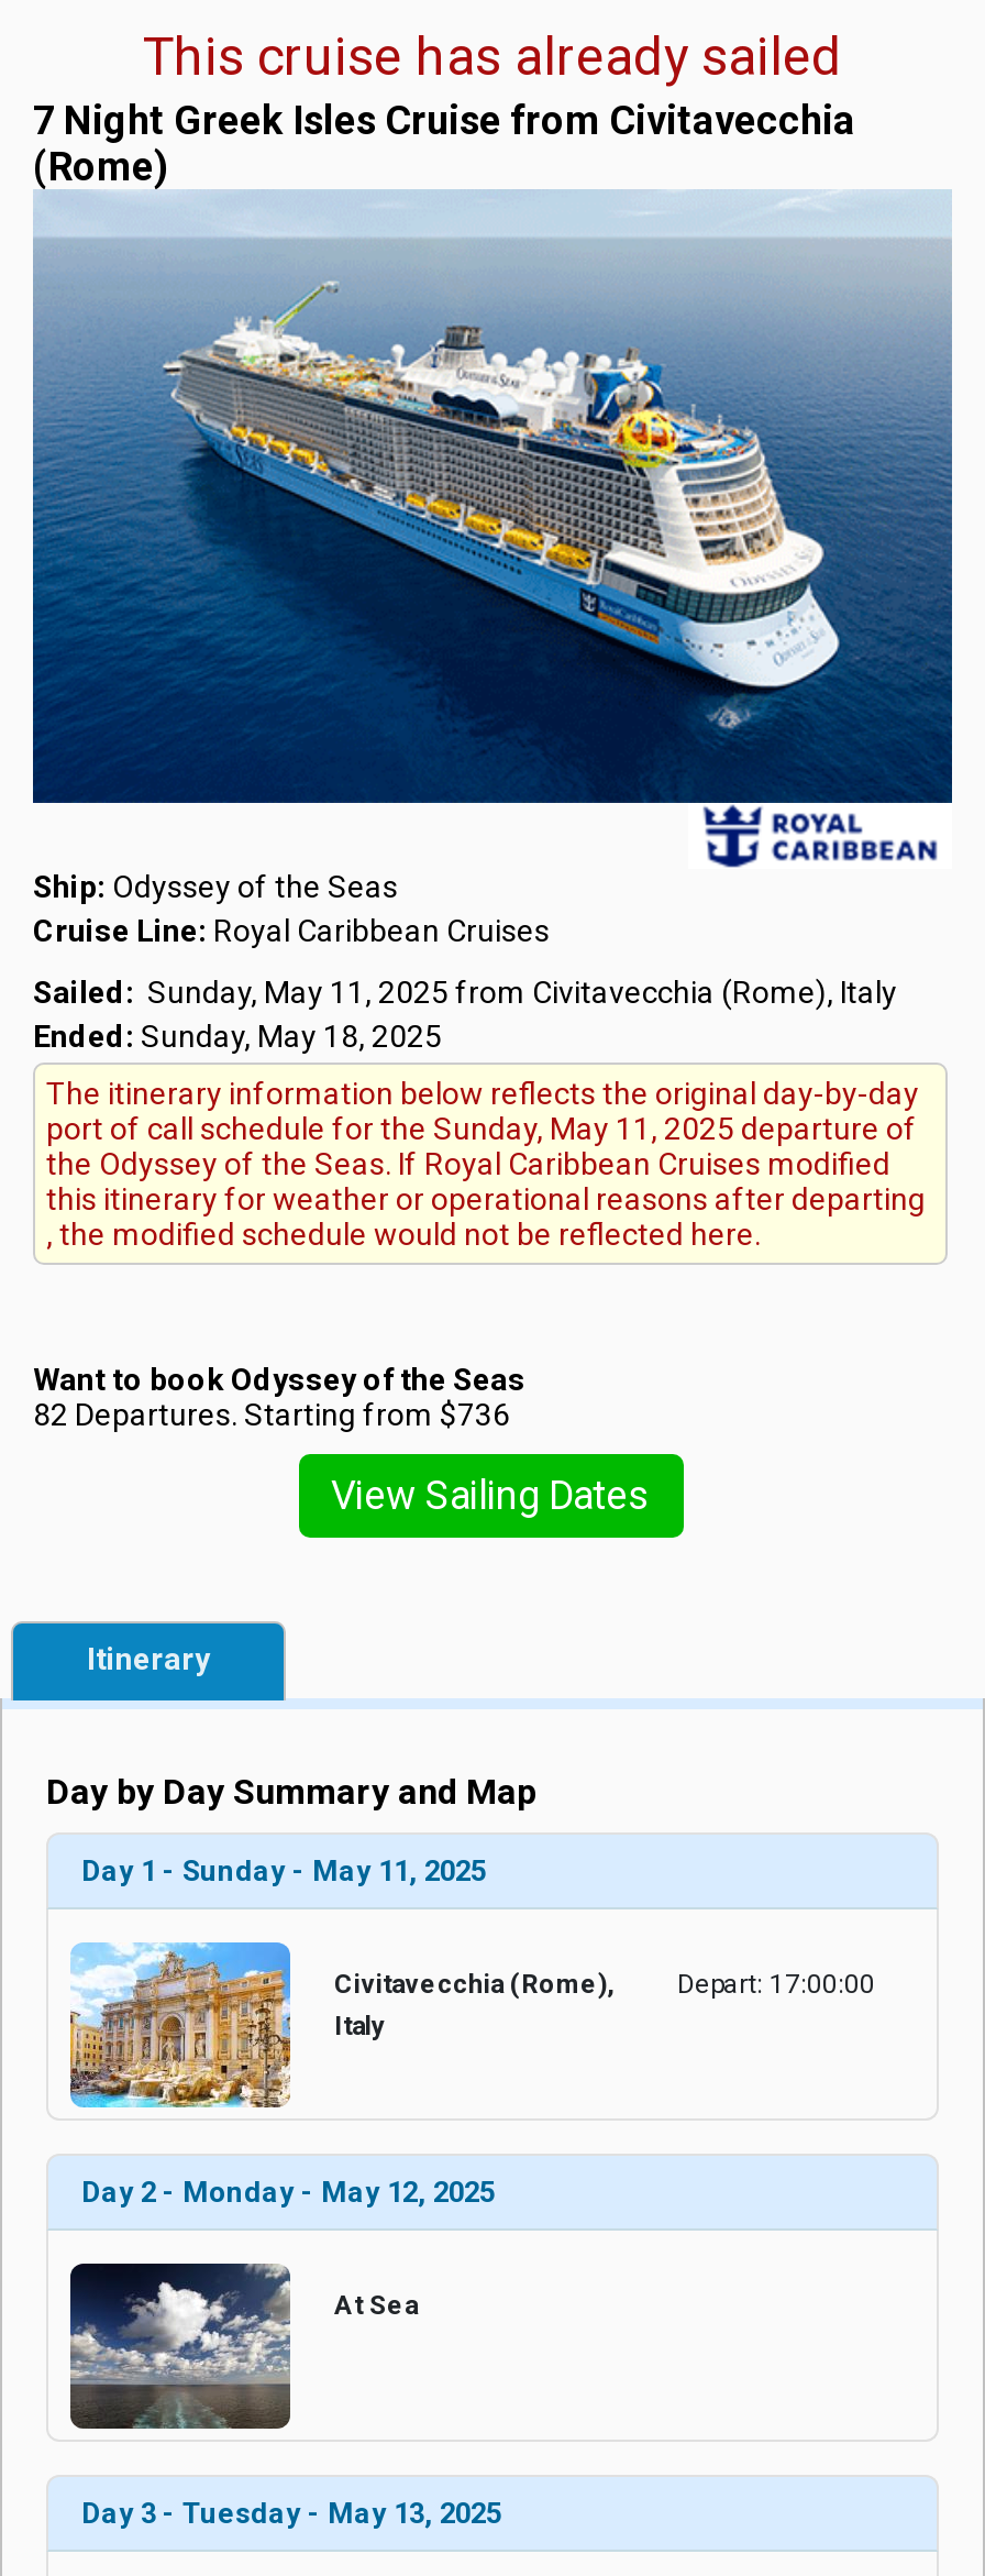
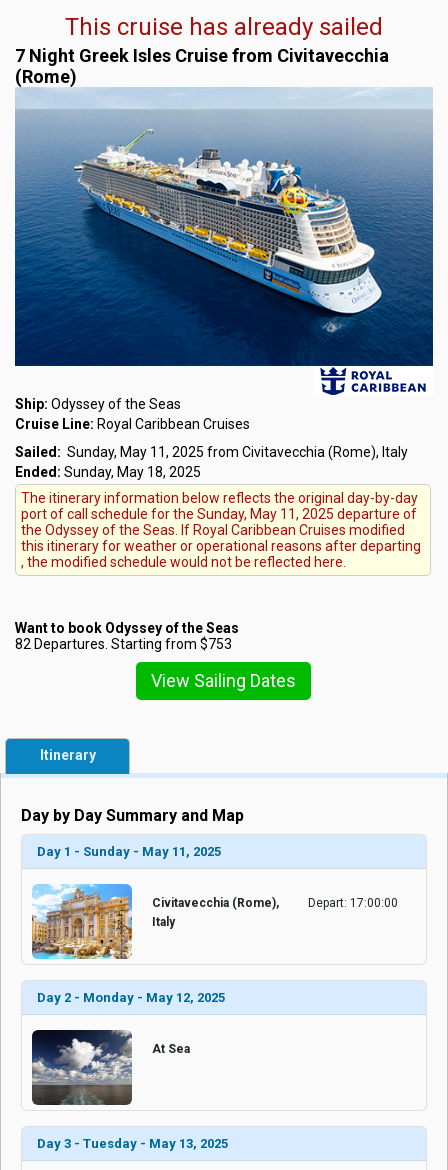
[33,1396,510,1431] 82 Departures. Starting from $736 -> [15,636,232,652] 82 Departures. Starting from $753

